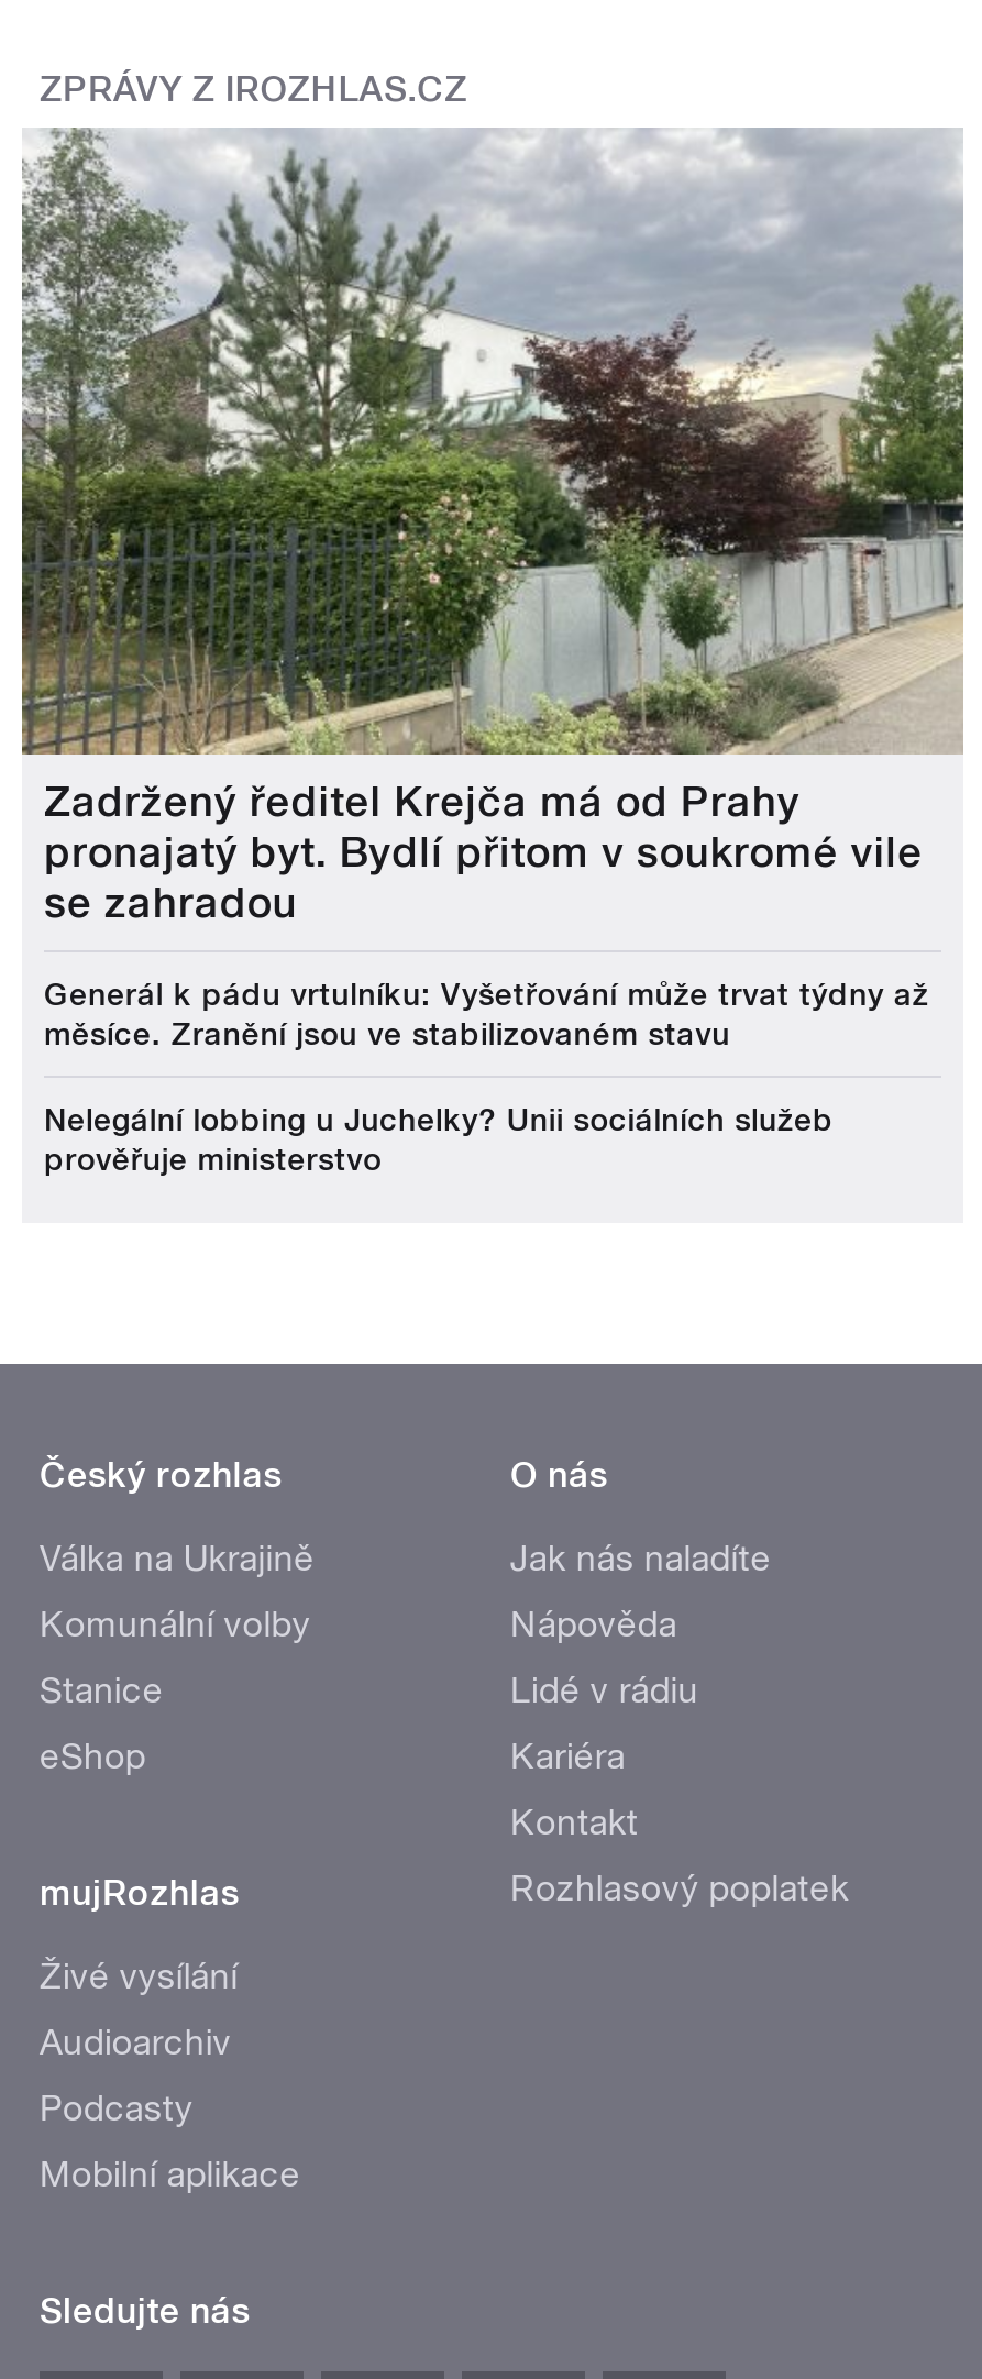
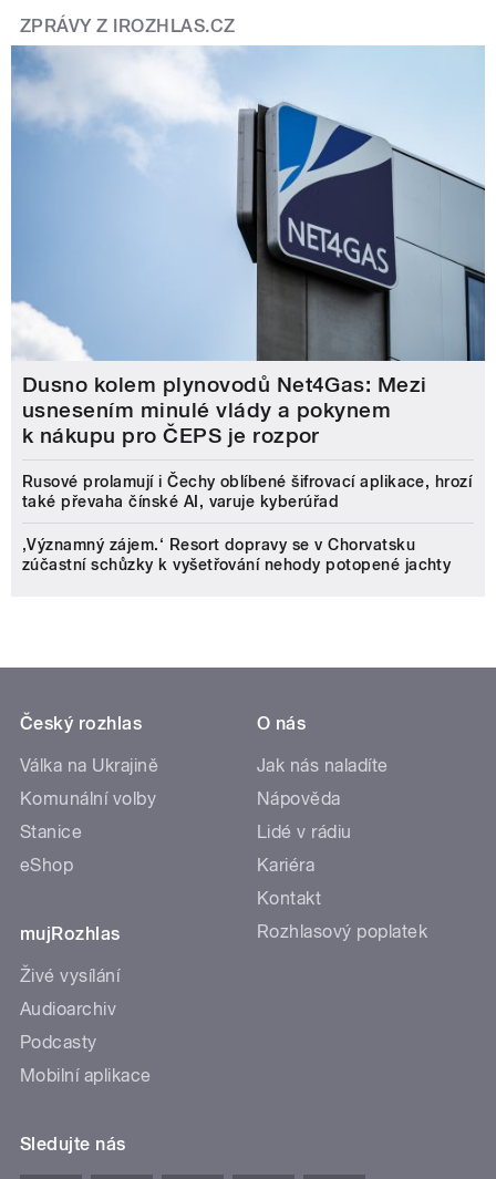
[20,128,966,929] [image] | Zadržený ředitel Krejča má od Prahy | pronajatý byt. Bydlí přitom v soukromé vile | se zahradou -> [10,45,486,448] [image] | Dusno kolem plynovodů Net4Gas: Mezi | usnesením minulé vlády a pokynem | k nákupu pro ČEPS je rozpor
[44,977,929,1052] Generál k pádu vrtulníku: Vyšetřování může trvat týdny až | měsíce. Zranění jsou ve stabilizovaném stavu -> [22,473,472,510] Rusové prolamují i Čechy oblíbené šifrovací aplikace, hrozí | také převaha čínské AI, varuje kyberúřad
[44,1102,834,1177] Nelegální lobbing u Juchelky? Unii sociálních služeb | prověřuje ministerstvo -> [22,536,451,574] ‚Významný zájem.‘ Resort dopravy se v Chorvatsku | zúčastní schůzky k vyšetřování nehody potopené jachty

